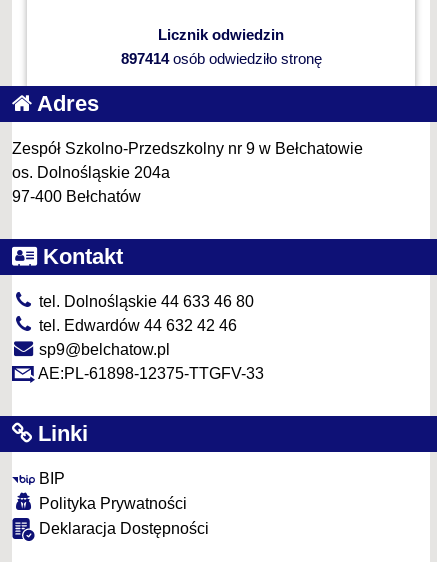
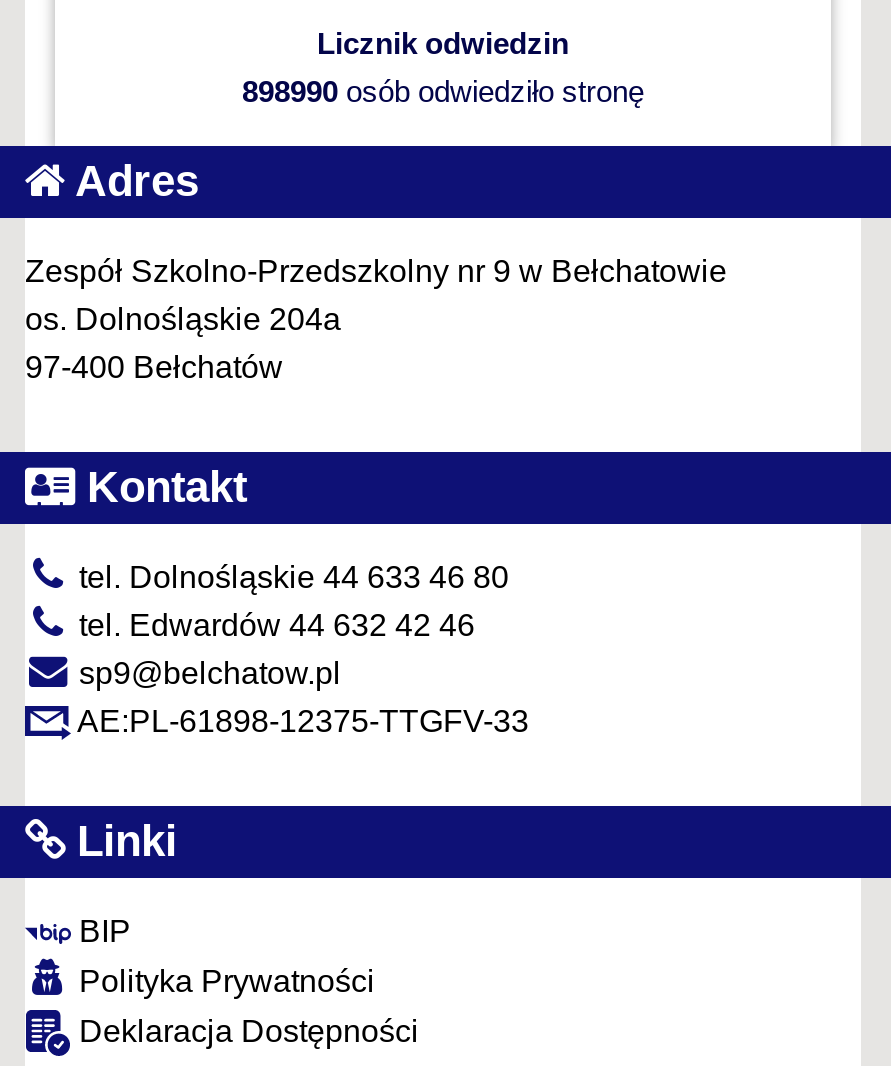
[120,50,321,67] 897414 osób odwiedziło stronę -> [242,74,644,108] 898990 osób odwiedziło stronę

